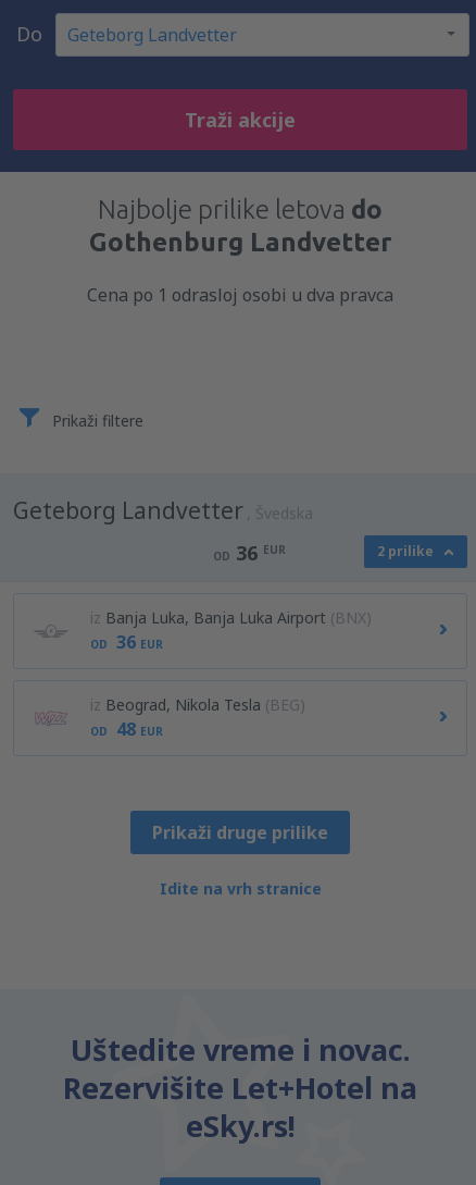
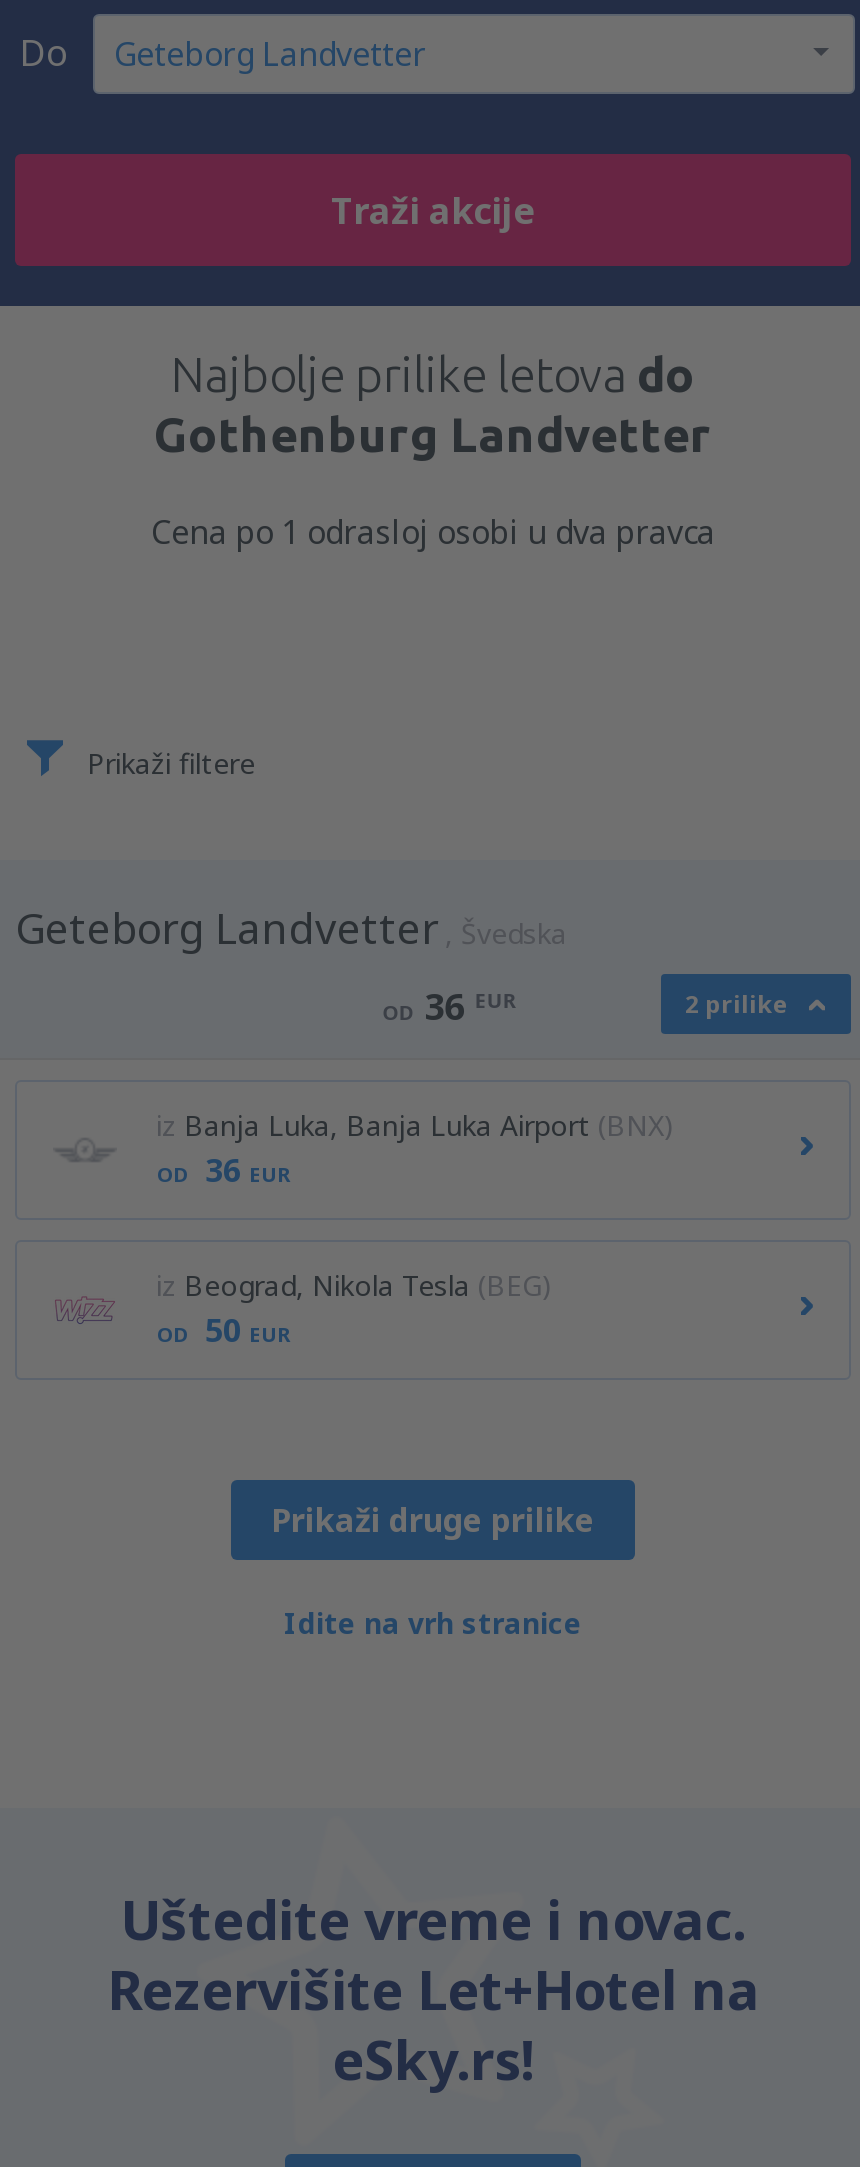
[90,717,163,741] OD 48 EUR -> [157,1308,291,1352] OD 50 EUR

